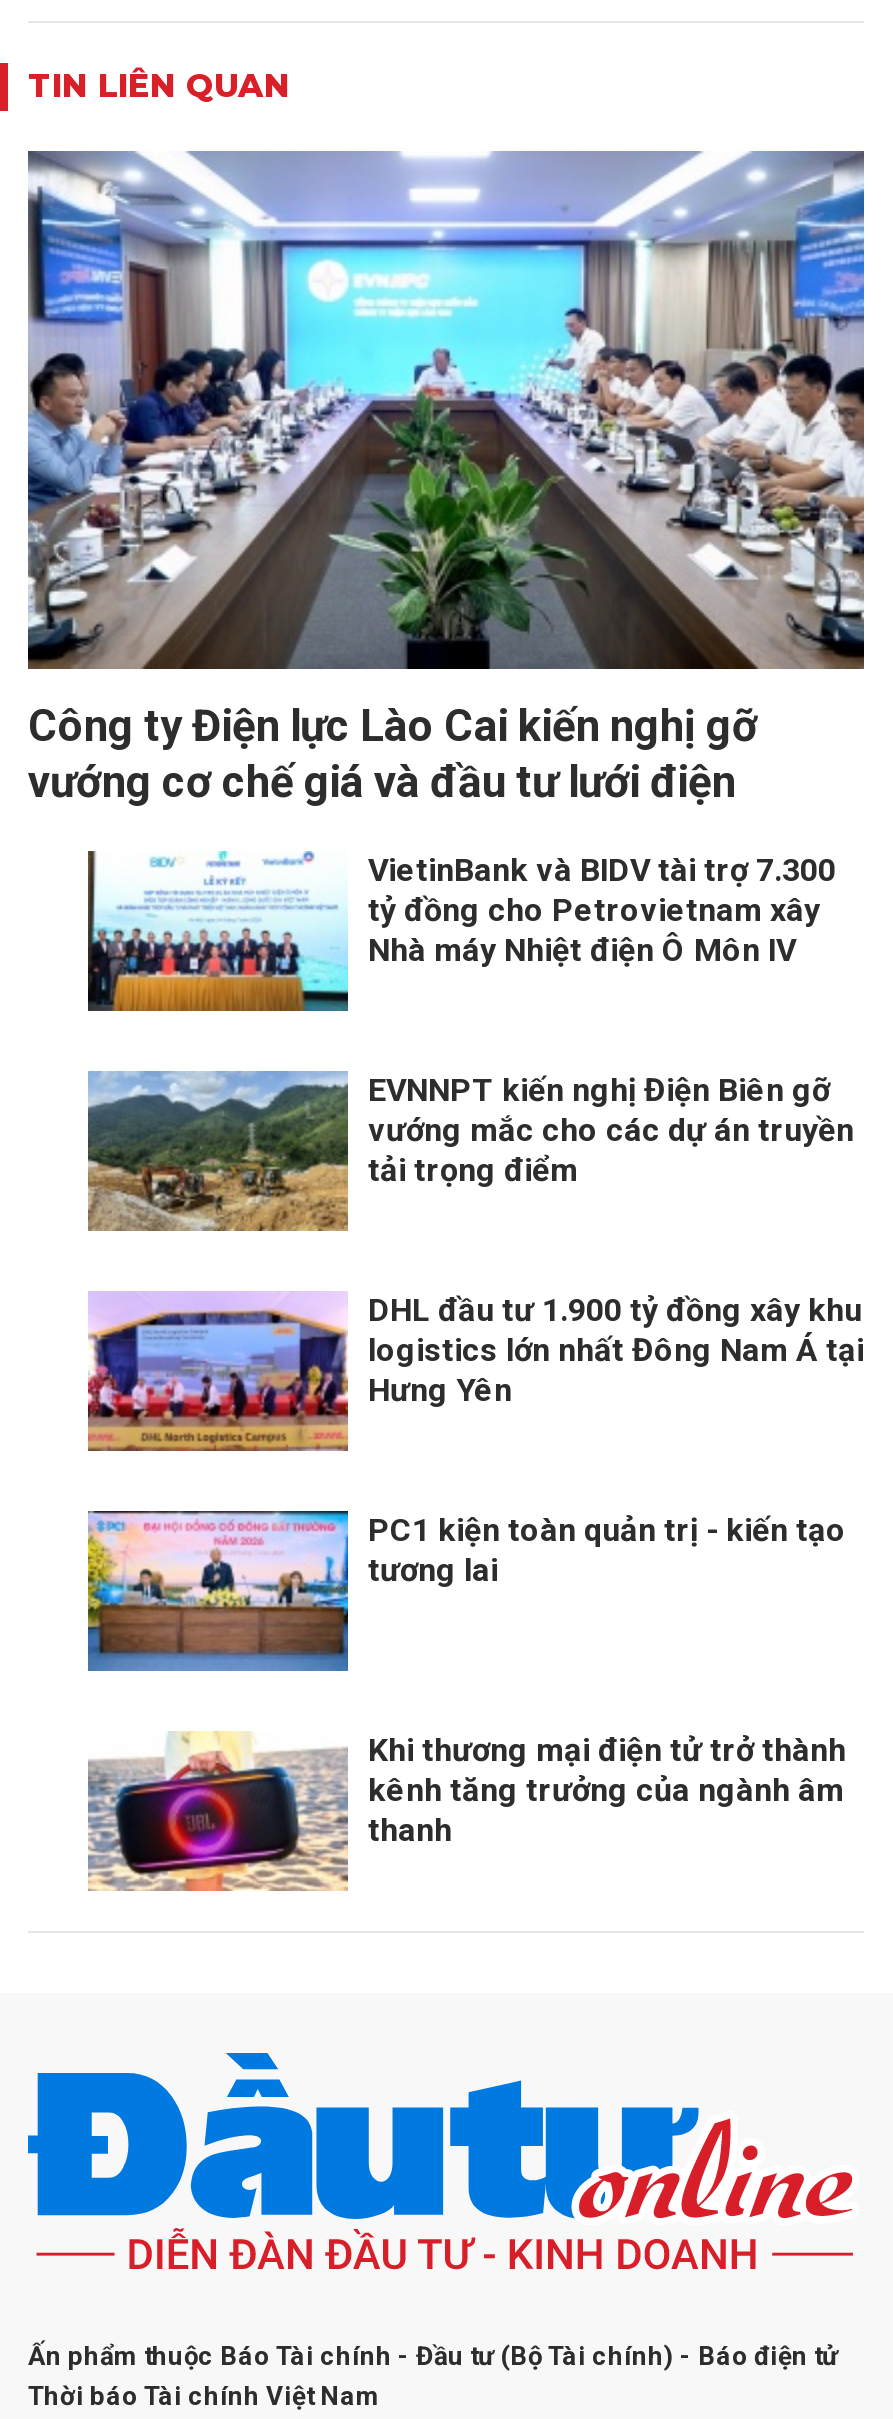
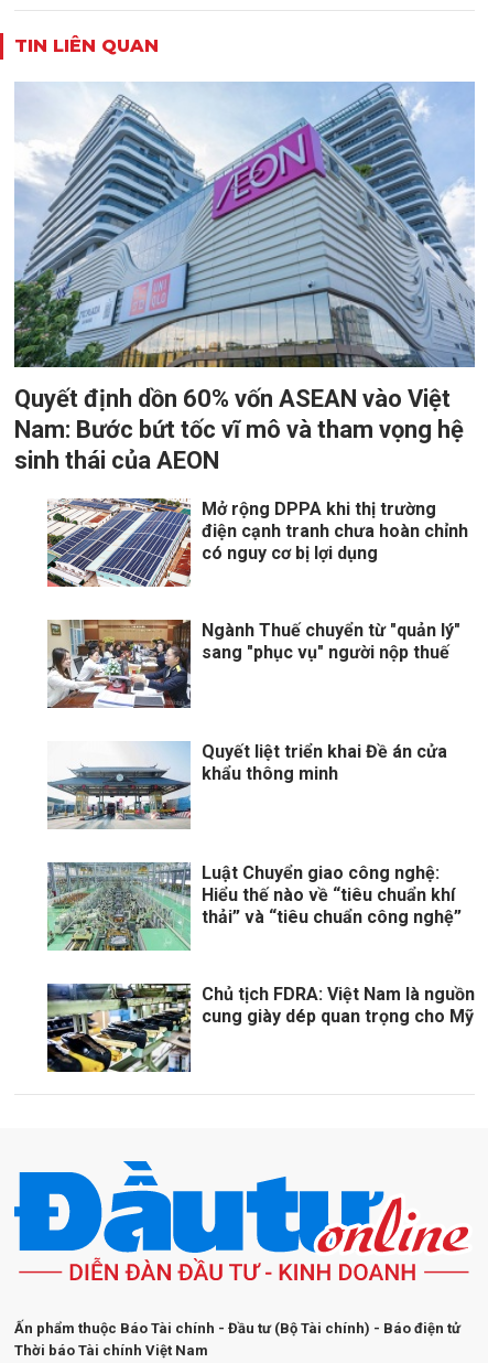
[26,151,866,807] [image] | Công ty Điện lực Lào Cai kiến nghị gỡ | vướng cơ chế giá và đầu tư lưới điện -> [14,82,475,474] [image] | Quyết định dồn 60% vốn ASEAN vào Việt | Nam: Bước bứt tốc vĩ mô và tham vọng hệ | sinh thái của AEON
[86,851,836,1013] [image] | VietinBank và BIDV tài trợ 7.300 | tỷ đồng cho Petrovietnam xây | Nhà máy Nhiệt điện Ô Môn IV -> [46,497,468,588] [image] | Mở rộng DPPA khi thị trường | điện cạnh tranh chưa hoàn chỉnh | có nguy cơ bị lợi dụng
[88,1071,854,1233] [image] | EVNNPT kiến nghị Điện Biên gỡ | vướng mắc cho các dự án truyền | tải trọng điểm -> [48,619,460,709] [image] | Ngành Thuế chuyển từ "quản lý" | sang "phục vụ" người nộp thuế
[86,1291,864,1453] [image] | DHL đầu tư 1.900 tỷ đồng xây khu | logistics lớn nhất Đông Nam Á tại | Hưng Yên -> [47,741,447,829] [image] | Quyết liệt triển khai Đề án cửa | khẩu thông minh
[86,1511,846,1673] [image] | PC1 kiện toàn quản trị - kiến tạo | tương lai -> [47,862,462,952] [image] | Luật Chuyển giao công nghệ: | Hiểu thế nào về “tiêu chuẩn khí | thải” và “tiêu chuẩn công nghệ”
[88,1731,846,1893] [image] | Khi thương mại điện tử trở thành | kênh tăng trưởng của ngành âm | thanh -> [46,983,475,1073] [image] | Chủ tịch FDRA: Việt Nam là nguồn | cung giày dép quan trọng cho Mỹ

